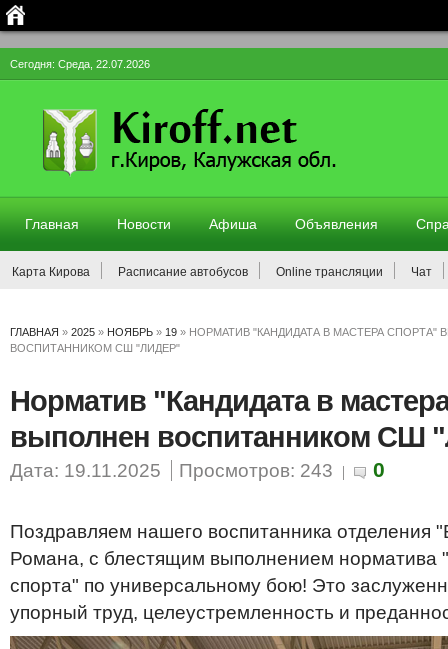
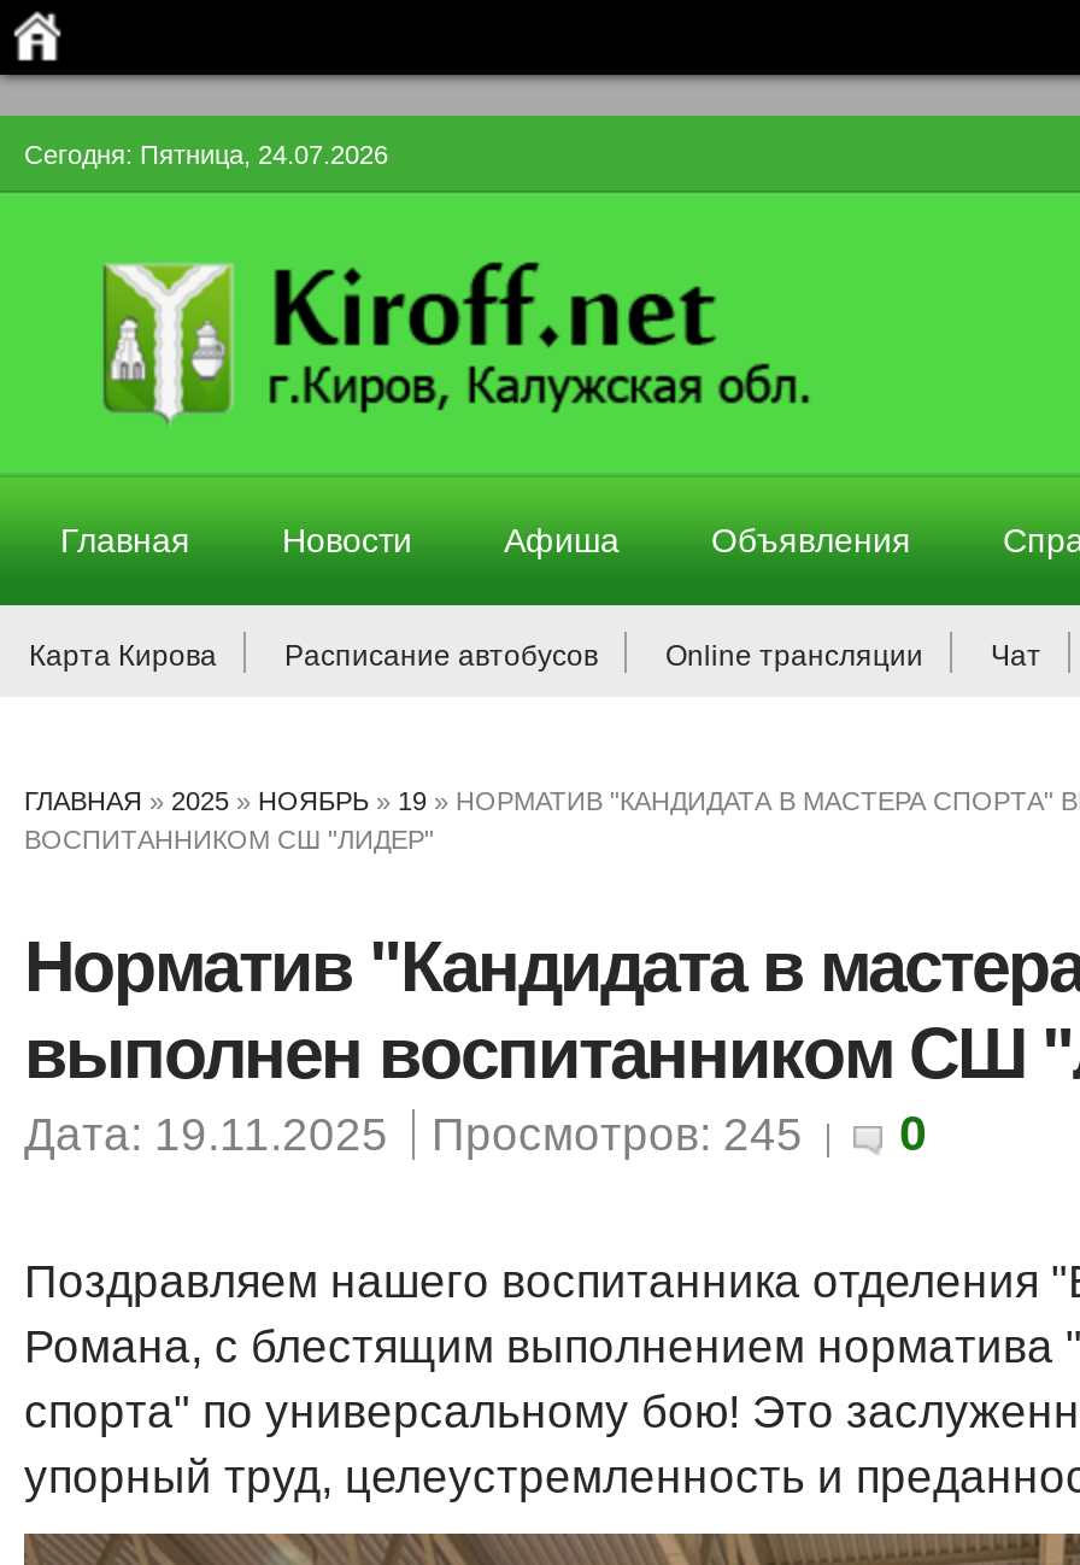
[10,58,150,70] Сегодня: Среда, 22.07.2026 -> [24,140,388,169] Сегодня: Пятница, 24.07.2026
[10,458,385,481] Дата: 19.11.2025 Просмотров: 243 0 -> [24,1104,928,1160] Дата: 19.11.2025 Просмотров: 245 0

